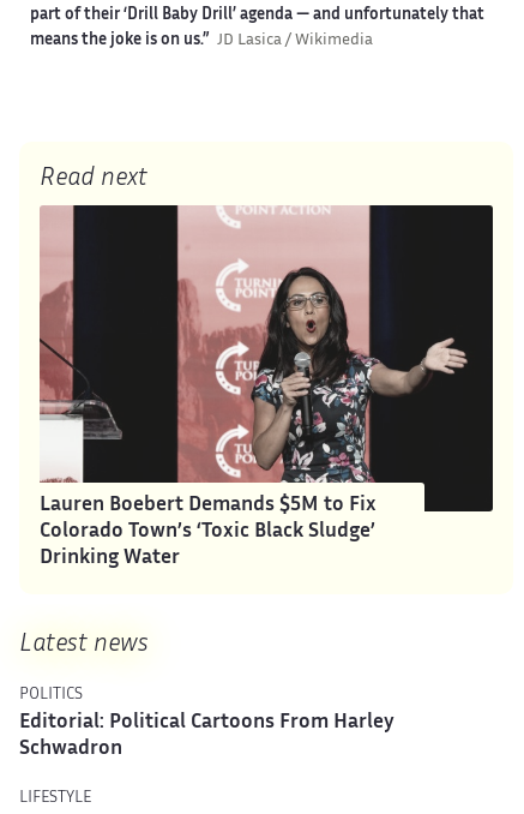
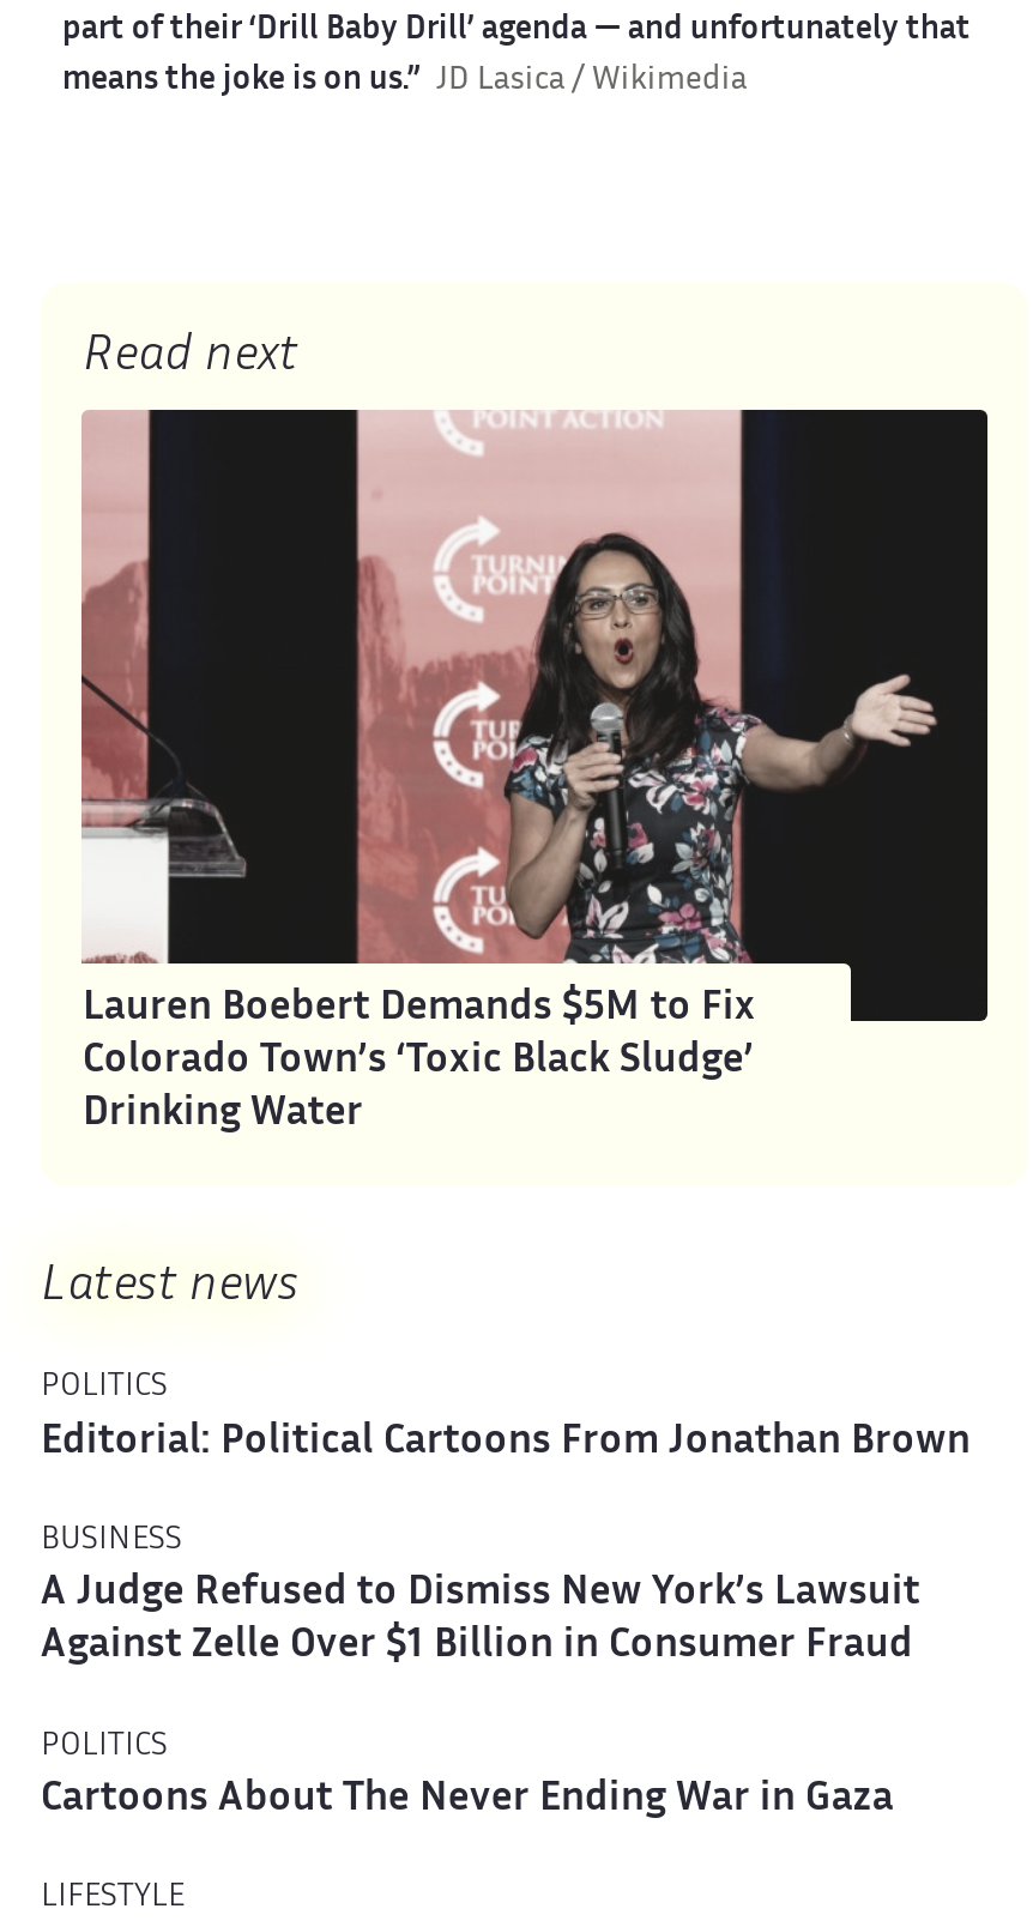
[19,714,394,758] Editorial: Political Cartoons From Harley | Schwadron -> [41,1425,970,1819] Editorial: Political Cartoons From Jonathan Brown | BUSINESS | A Judge Refused to Dismiss New York’s Lawsuit | Against Zelle Over $1 Billion in Consumer Fraud | POLITICS | Cartoons About The Never Ending War in Gaza

